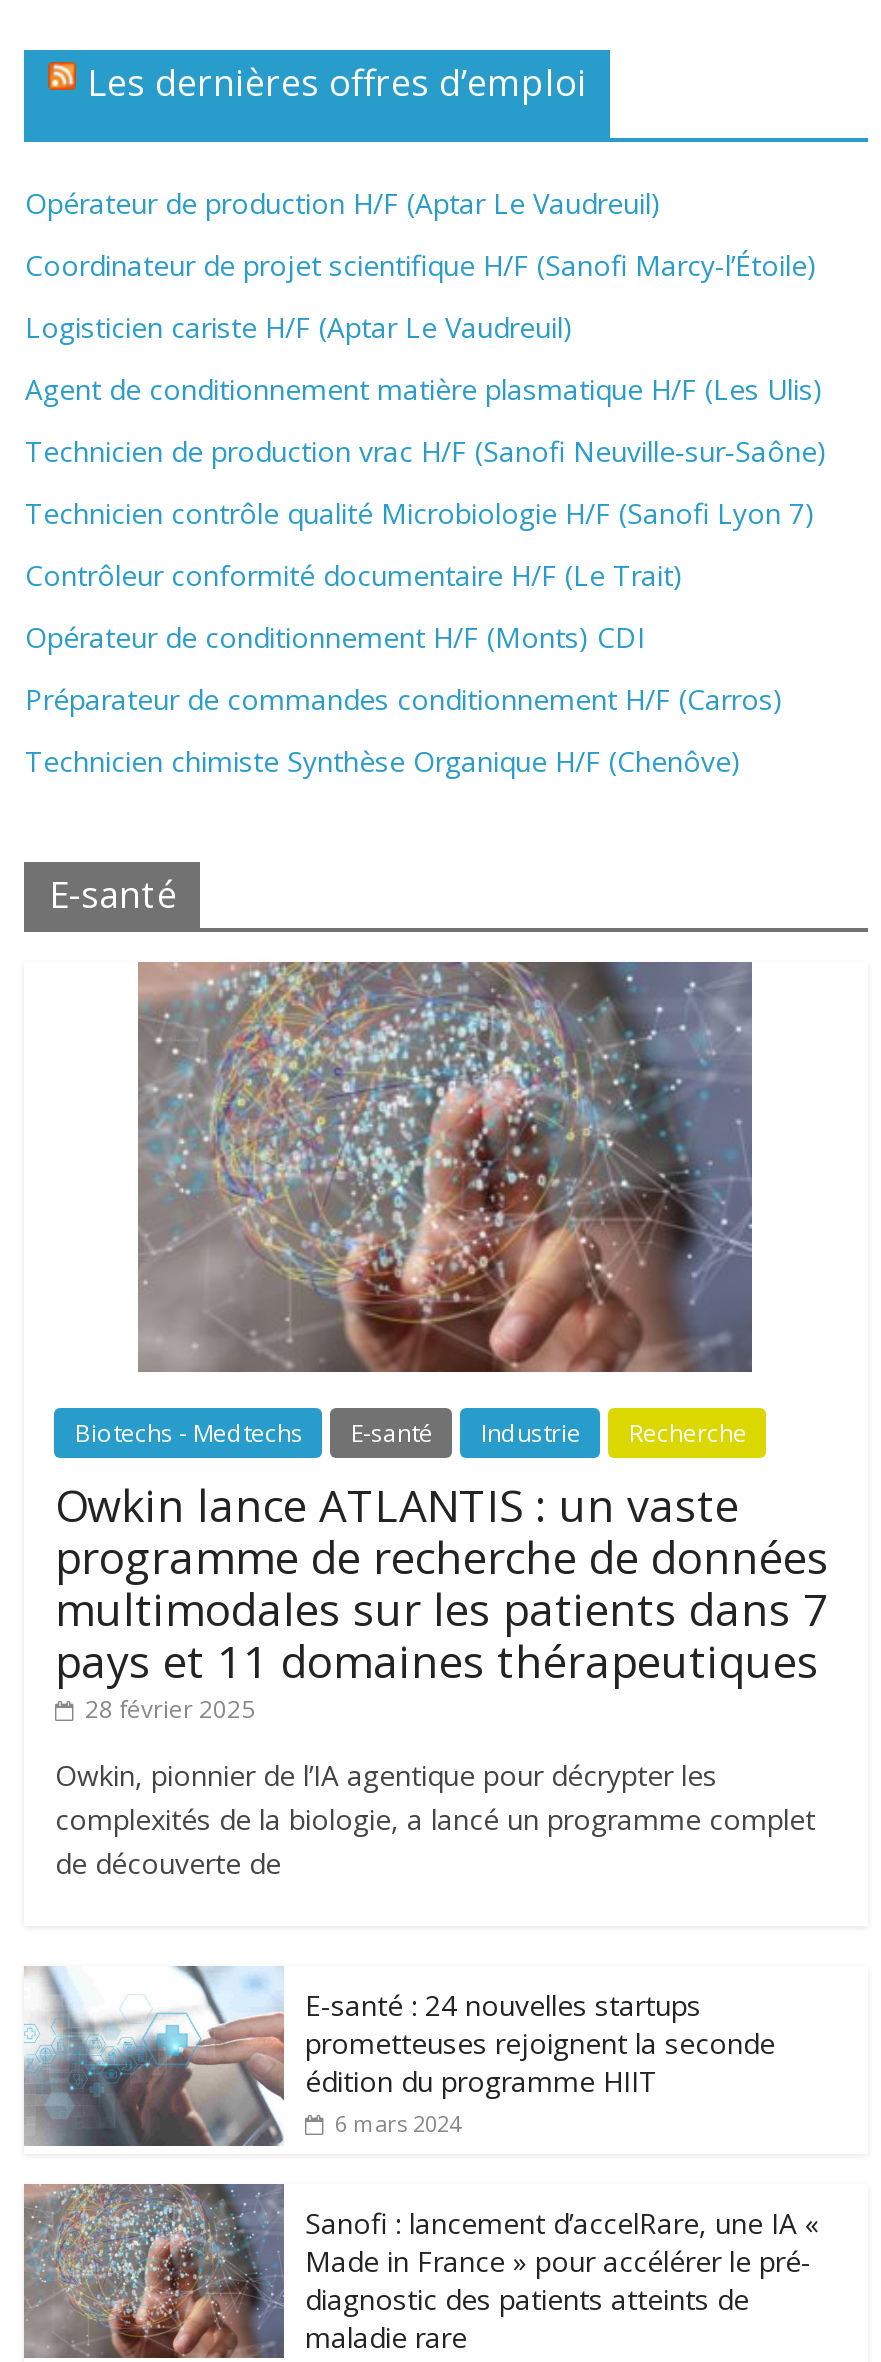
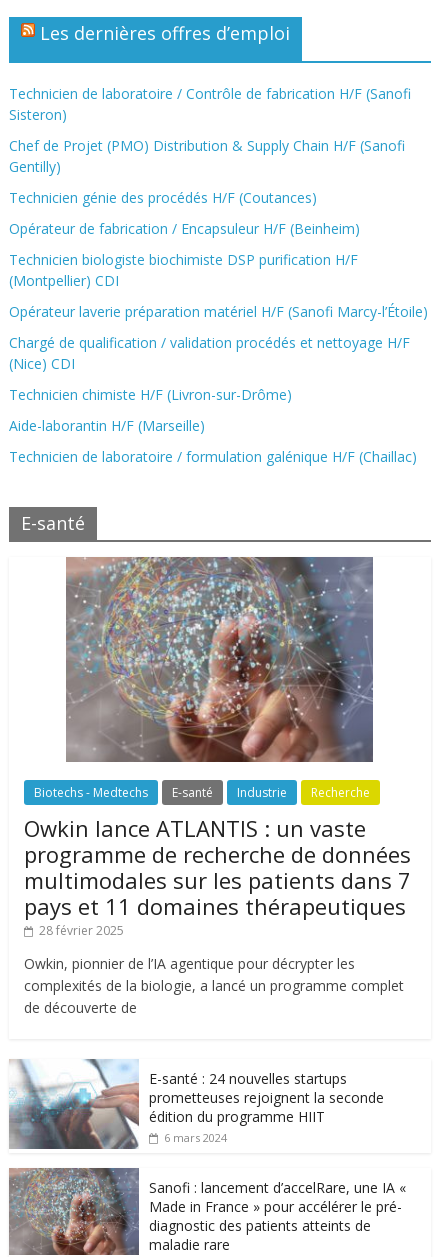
[25,184,661,222] Opérateur de production H/F (Aptar Le Vaudreuil) -> [9,84,411,124] Technicien de laboratoire / Contrôle de fabrication H/F (Sanofi | Sisteron)
[25,246,817,284] Coordinateur de projet scientifique H/F (Sanofi Marcy-l’Étoile) -> [9,136,405,176] Chef de Projet (PMO) Distribution & Supply Chain H/F (Sanofi | Gentilly)
[25,308,573,346] Logisticien cariste H/F (Aptar Le Vaudreuil) -> [9,188,317,207] Technicien génie des procédés H/F (Coutances)
[25,370,823,408] Agent de conditionnement matière plasmatique H/F (Les Ulis) -> [9,219,360,238] Opérateur de fabrication / Encapsuleur H/F (Beinheim)
[25,432,827,470] Technicien de production vrac H/F (Sanofi Neuville‑sur‑Saône) -> [9,250,358,290] Technicien biologiste biochimiste DSP purification H/F | (Montpellier) CDI
[25,494,815,532] Technicien contrôle qualité Microbiologie H/F (Sanofi Lyon 7) -> [9,302,428,321] Opérateur laverie préparation matériel H/F (Sanofi Marcy-l’Étoile)
[25,556,683,594] Contrôleur conformité documentaire H/F (Le Trait) -> [9,333,410,373] Chargé de qualification / validation procédés et nettoyage H/F | (Nice) CDI
[25,618,645,656] Opérateur de conditionnement H/F (Monts) CDI -> [9,385,292,404] Technicien chimiste H/F (Livron-sur-Drôme)
[25,680,783,718] Préparateur de commandes conditionnement H/F (Carros) -> [9,416,205,435] Aide-laborantin H/F (Marseille)
[25,742,741,780] Technicien chimiste Synthèse Organique H/F (Chenôve) -> [9,447,417,466] Technicien de laboratoire / formulation galénique H/F (Chaillac)

